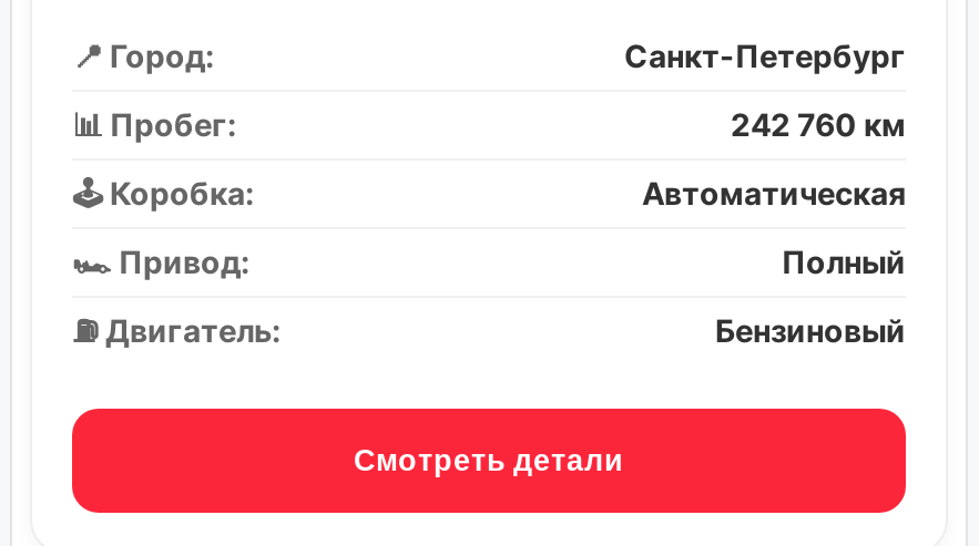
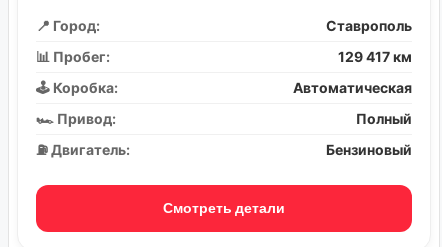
[624,37,906,75] Санкт-Петербург -> [326,17,412,34] Ставрополь
[731,106,906,144] 242 760 км -> [338,48,412,65] 129 417 км

